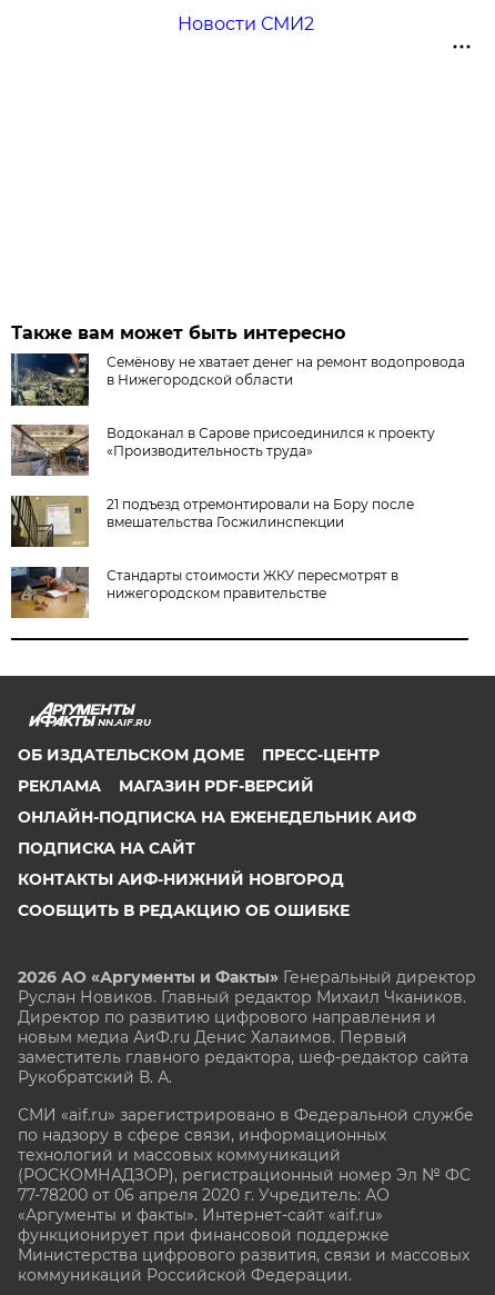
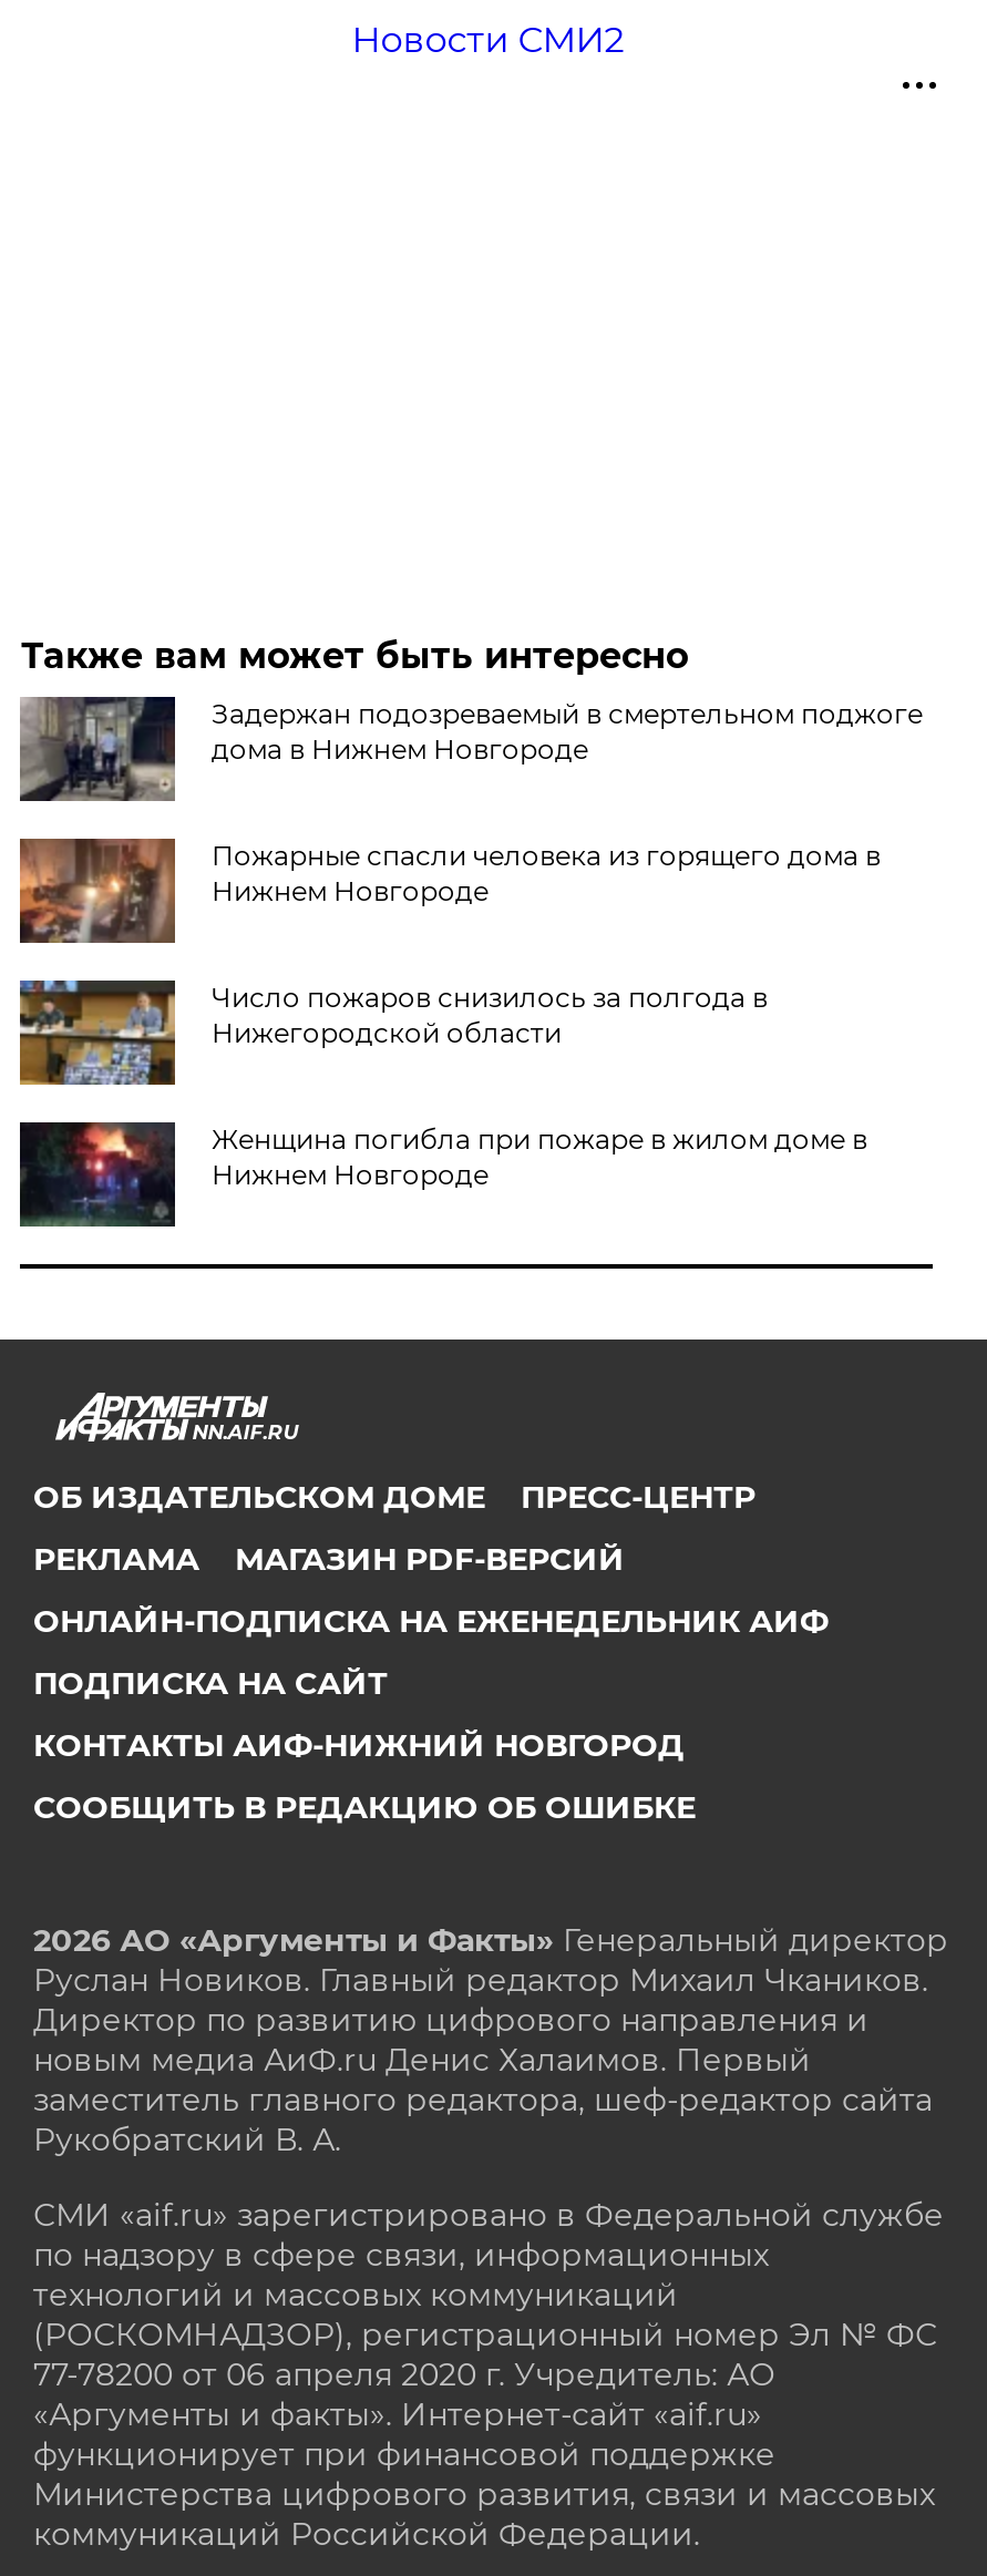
[10,352,465,407] [image] | Семёнову не хватает денег на ремонт водопровода | в Нижегородской области -> [18,695,923,803] [image] | Задержан подозреваемый в смертельном поджоге | дома в Нижнем Новгороде
[10,425,436,477] [image] | Водоканал в Сарове присоединился к проекту | «Производительность труда» -> [18,839,880,945] [image] | Пожарные спасли человека из горящего дома в | Нижнем Новгороде
[10,495,414,548] [image] | 21 подъезд отремонтировали на Бору после | вмешательства Госжилинспекции -> [18,978,767,1087] [image] | Число пожаров снизилось за полгода в | Нижегородской области
[10,566,399,619] [image] | Стандарты стоимости ЖКУ пересмотрят в | нижегородском правительстве -> [18,1120,867,1229] [image] | Женщина погибла при пожаре в жилом доме в | Нижнем Новгороде

